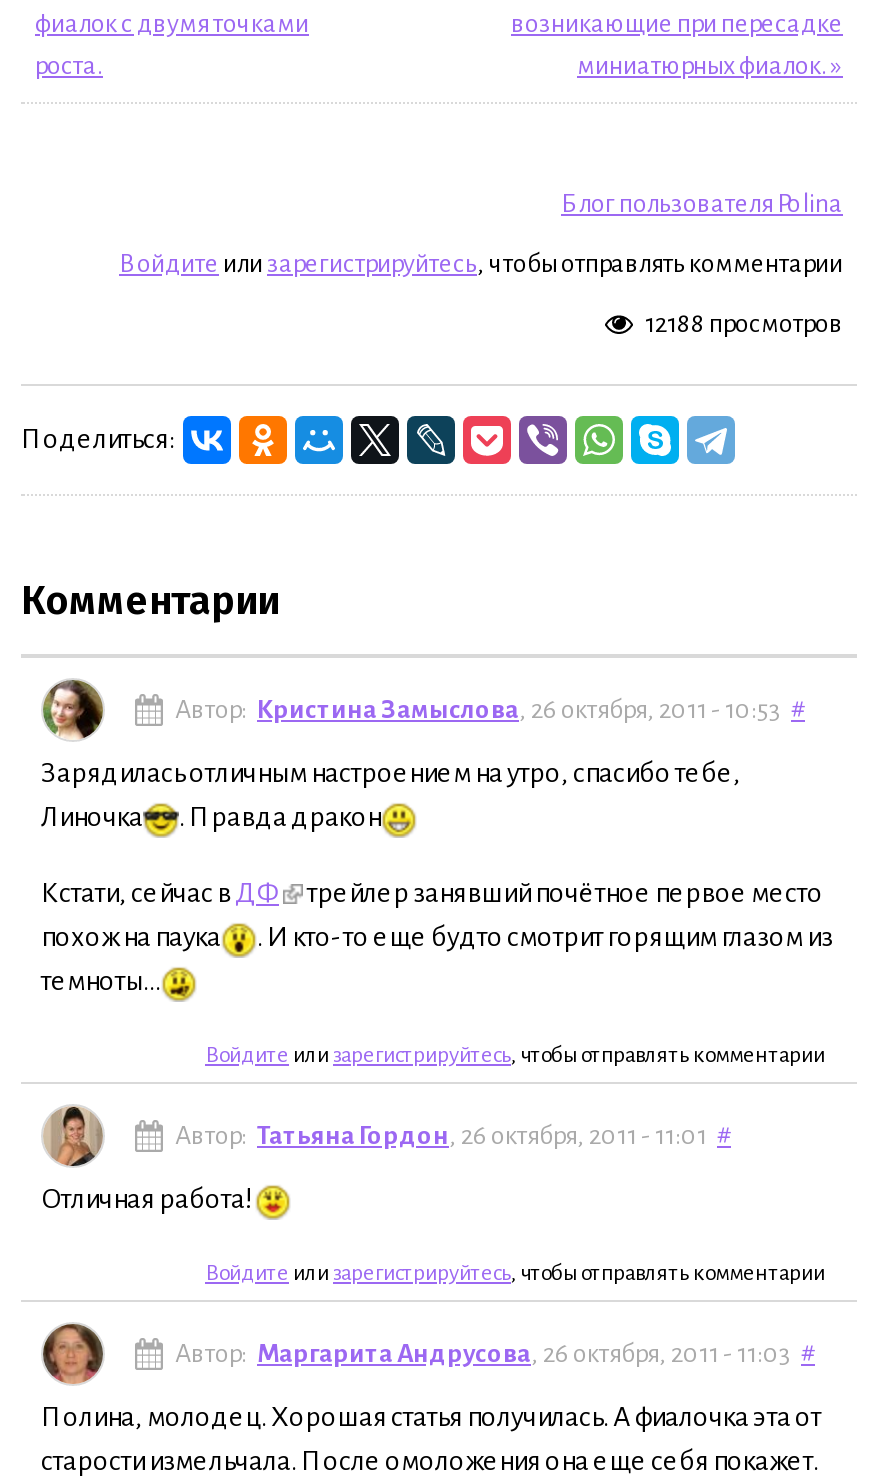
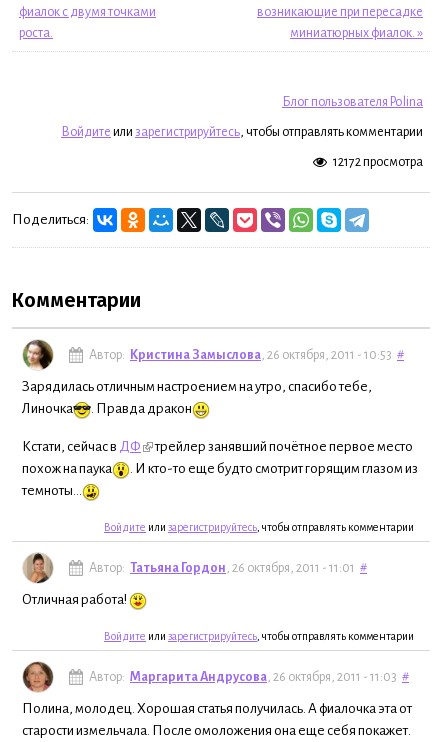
[645,310,843,338] 12188 просмотров -> [333,155,423,169] 12172 просмотра

